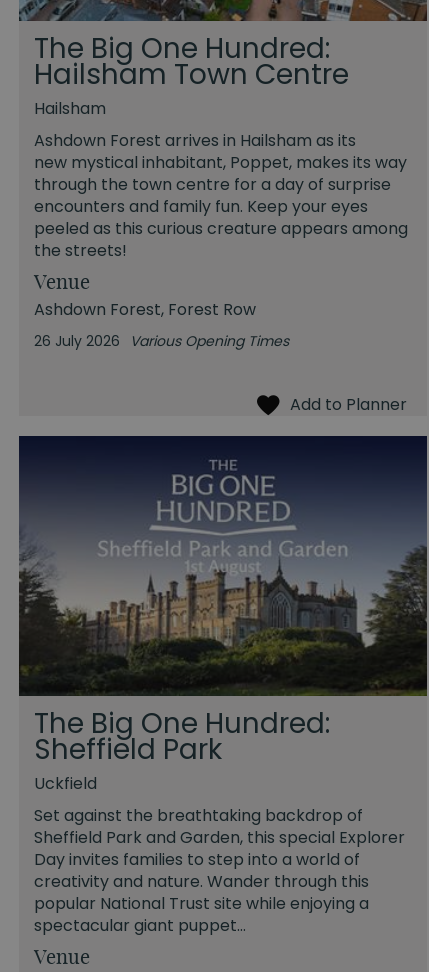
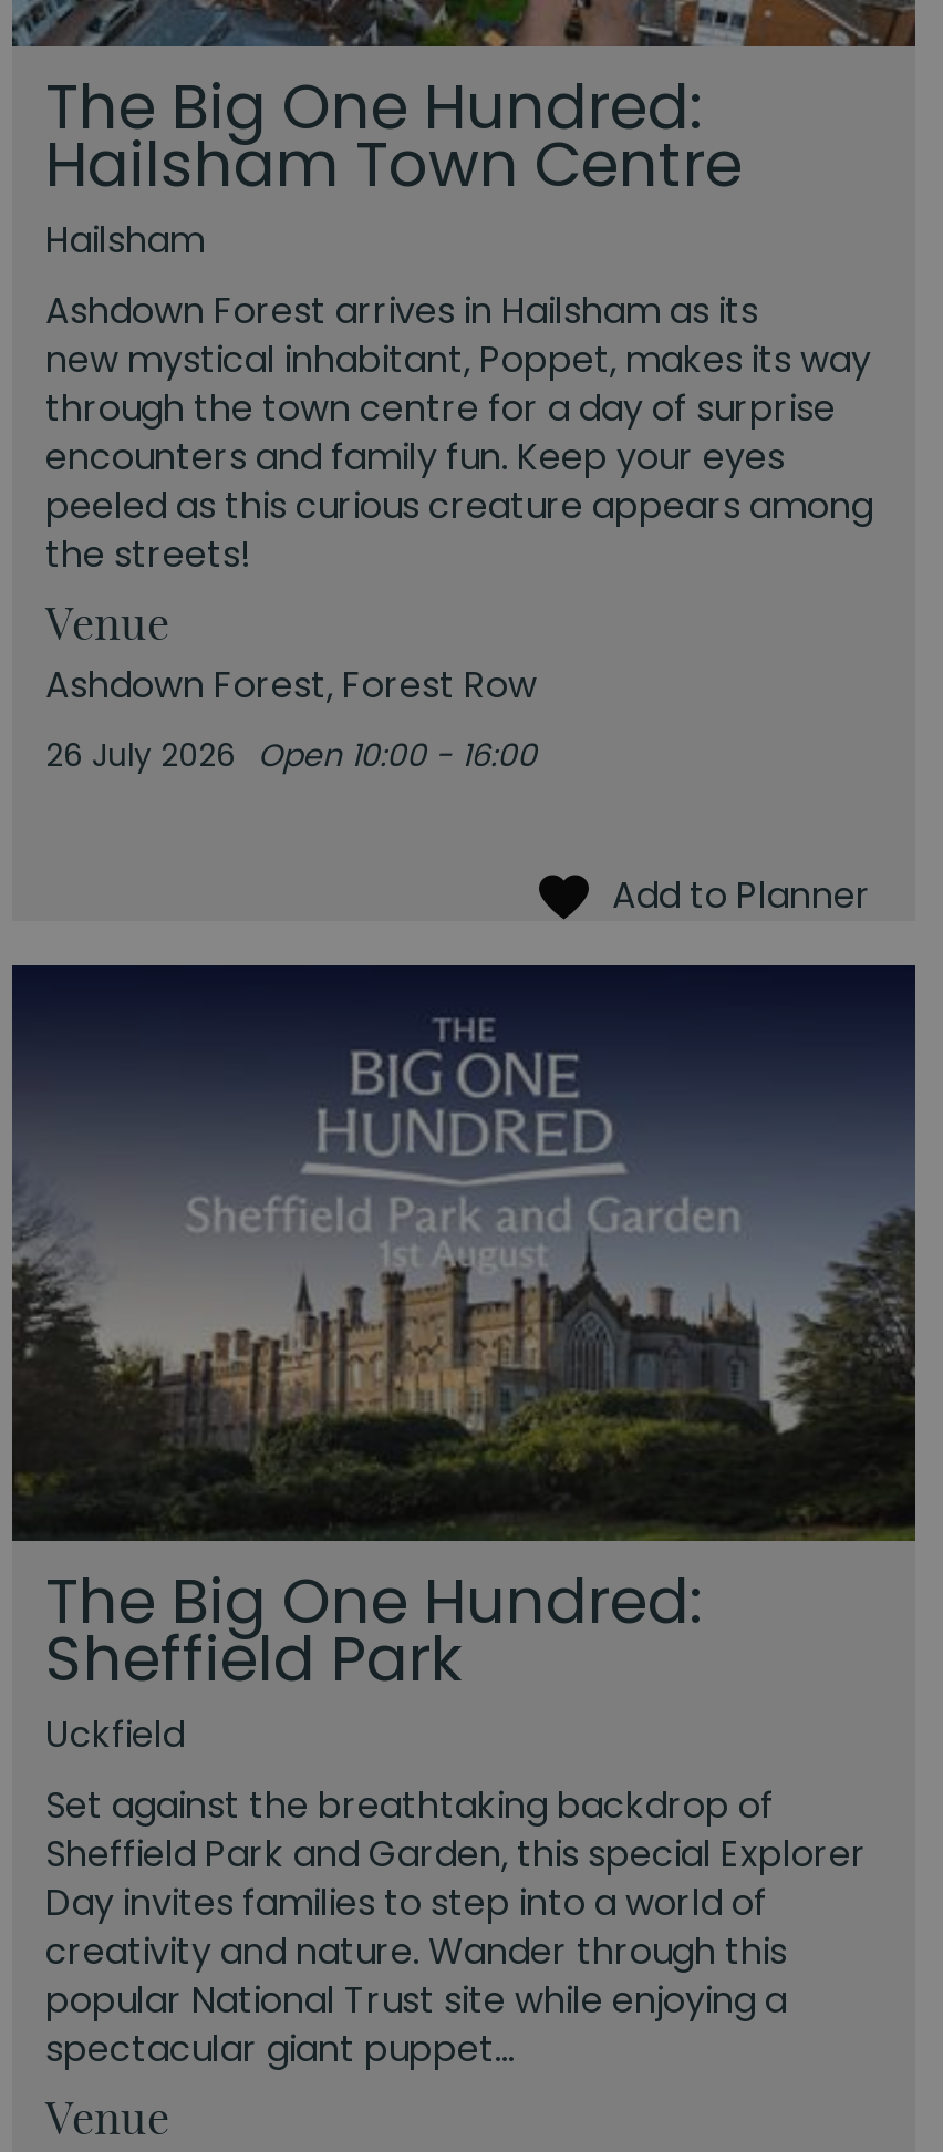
[34,331,289,351] 26 July 2026 Various Opening Times -> [45,733,537,778] 26 July 2026 Open 10:00 - 16:00

